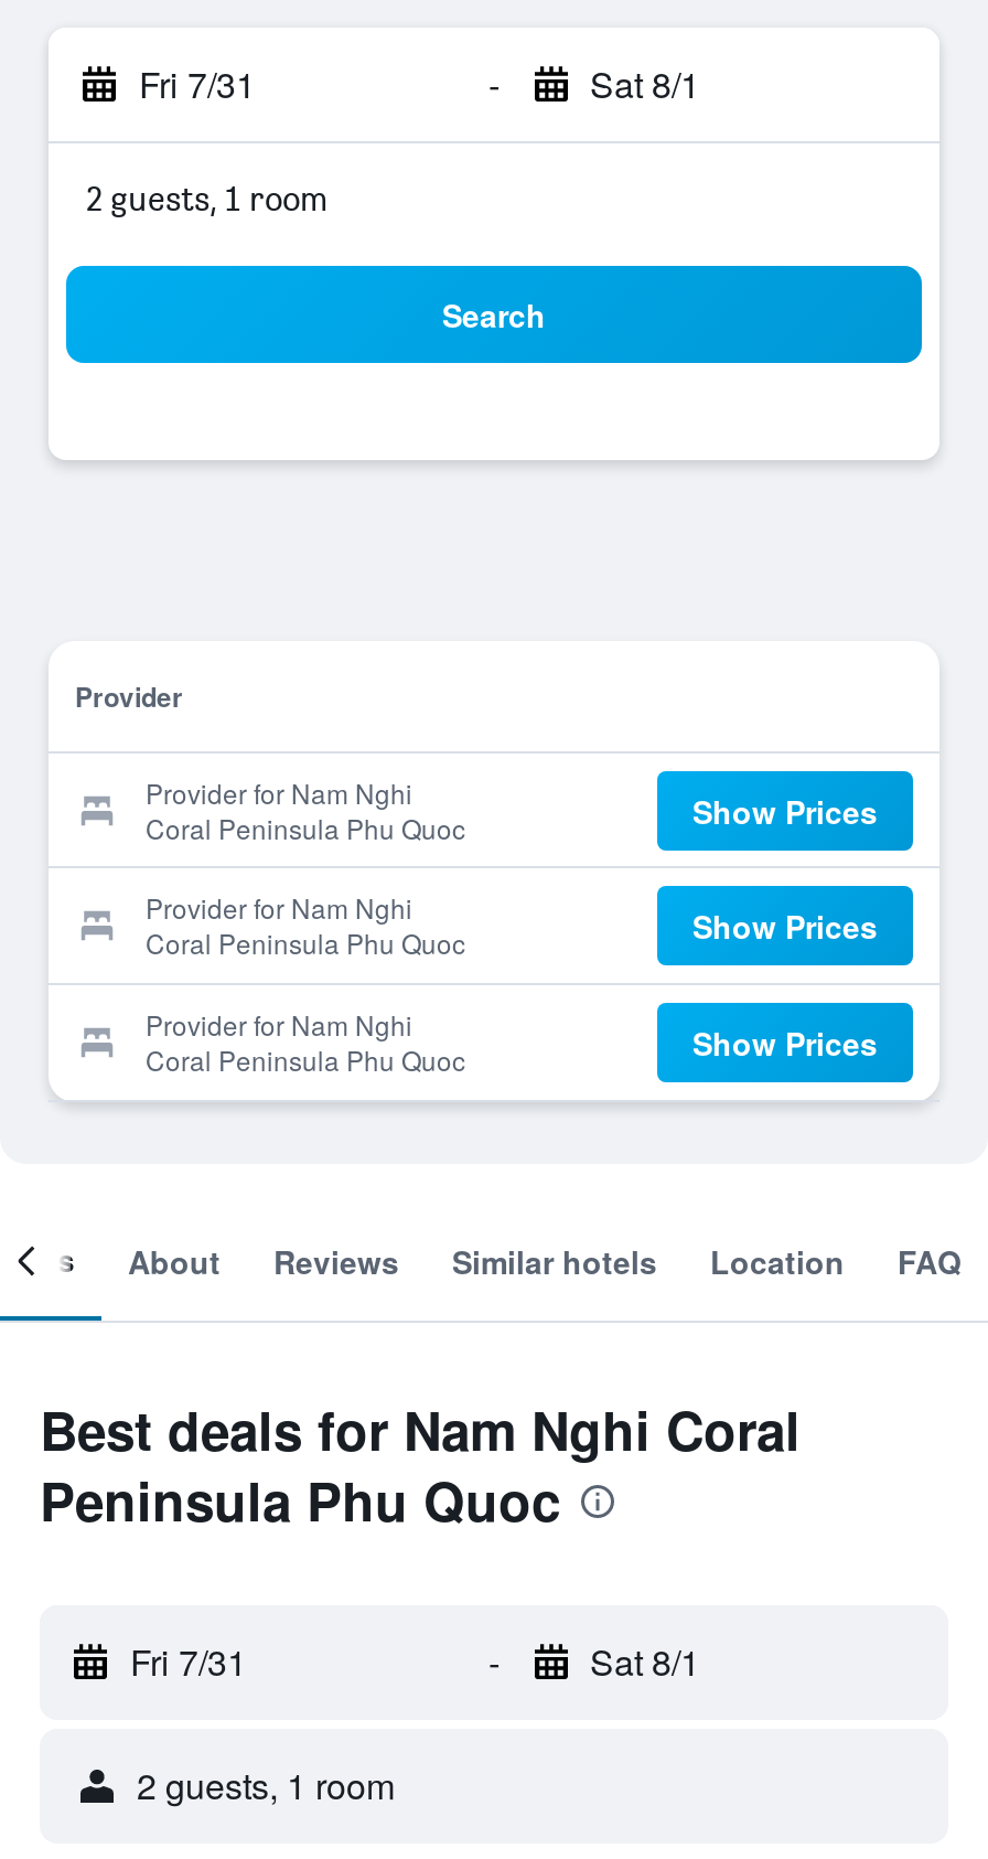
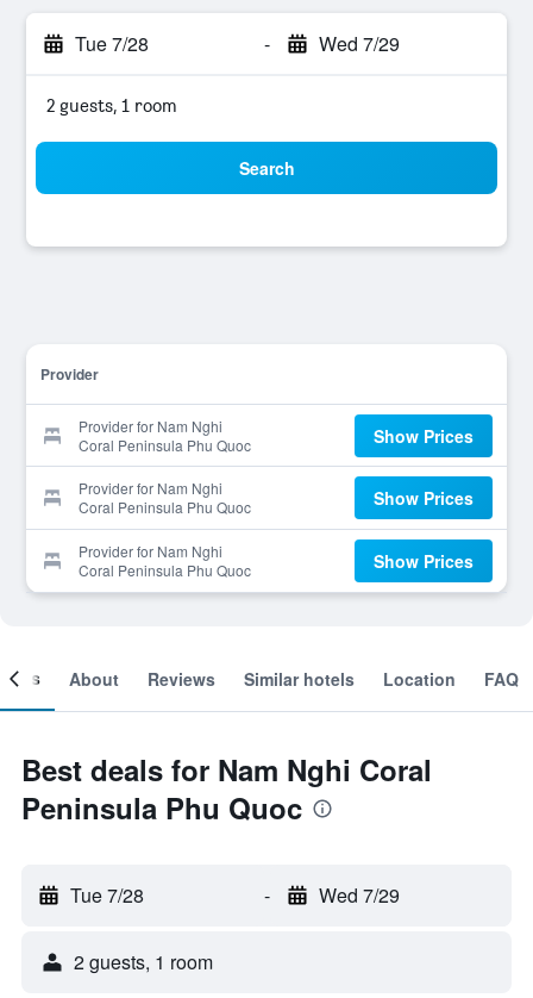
[139,58,256,109] Fri 7/31 -> [75,30,149,57] Tue 7/28
[590,58,700,109] Sat 8/1 -> [318,30,399,57] Wed 7/29
[130,1636,247,1687] Fri 7/31 -> [70,881,144,909] Tue 7/28
[590,1636,700,1687] Sat 8/1 -> [318,881,399,909] Wed 7/29

